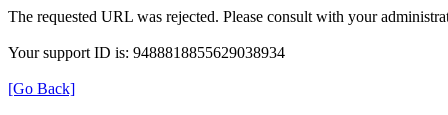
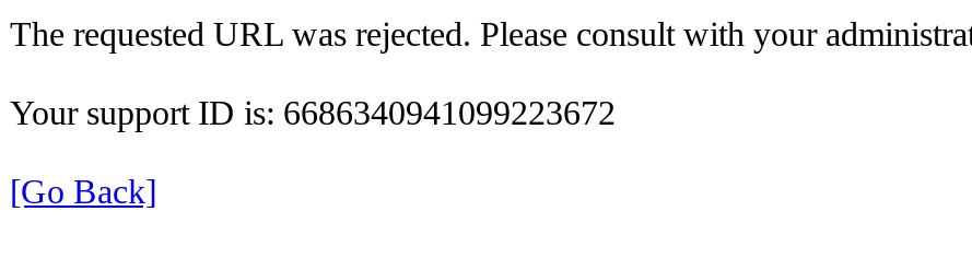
[8,44,285,61] Your support ID is: 9488818855629038934 -> [10,94,616,131] Your support ID is: 6686340941099223672

